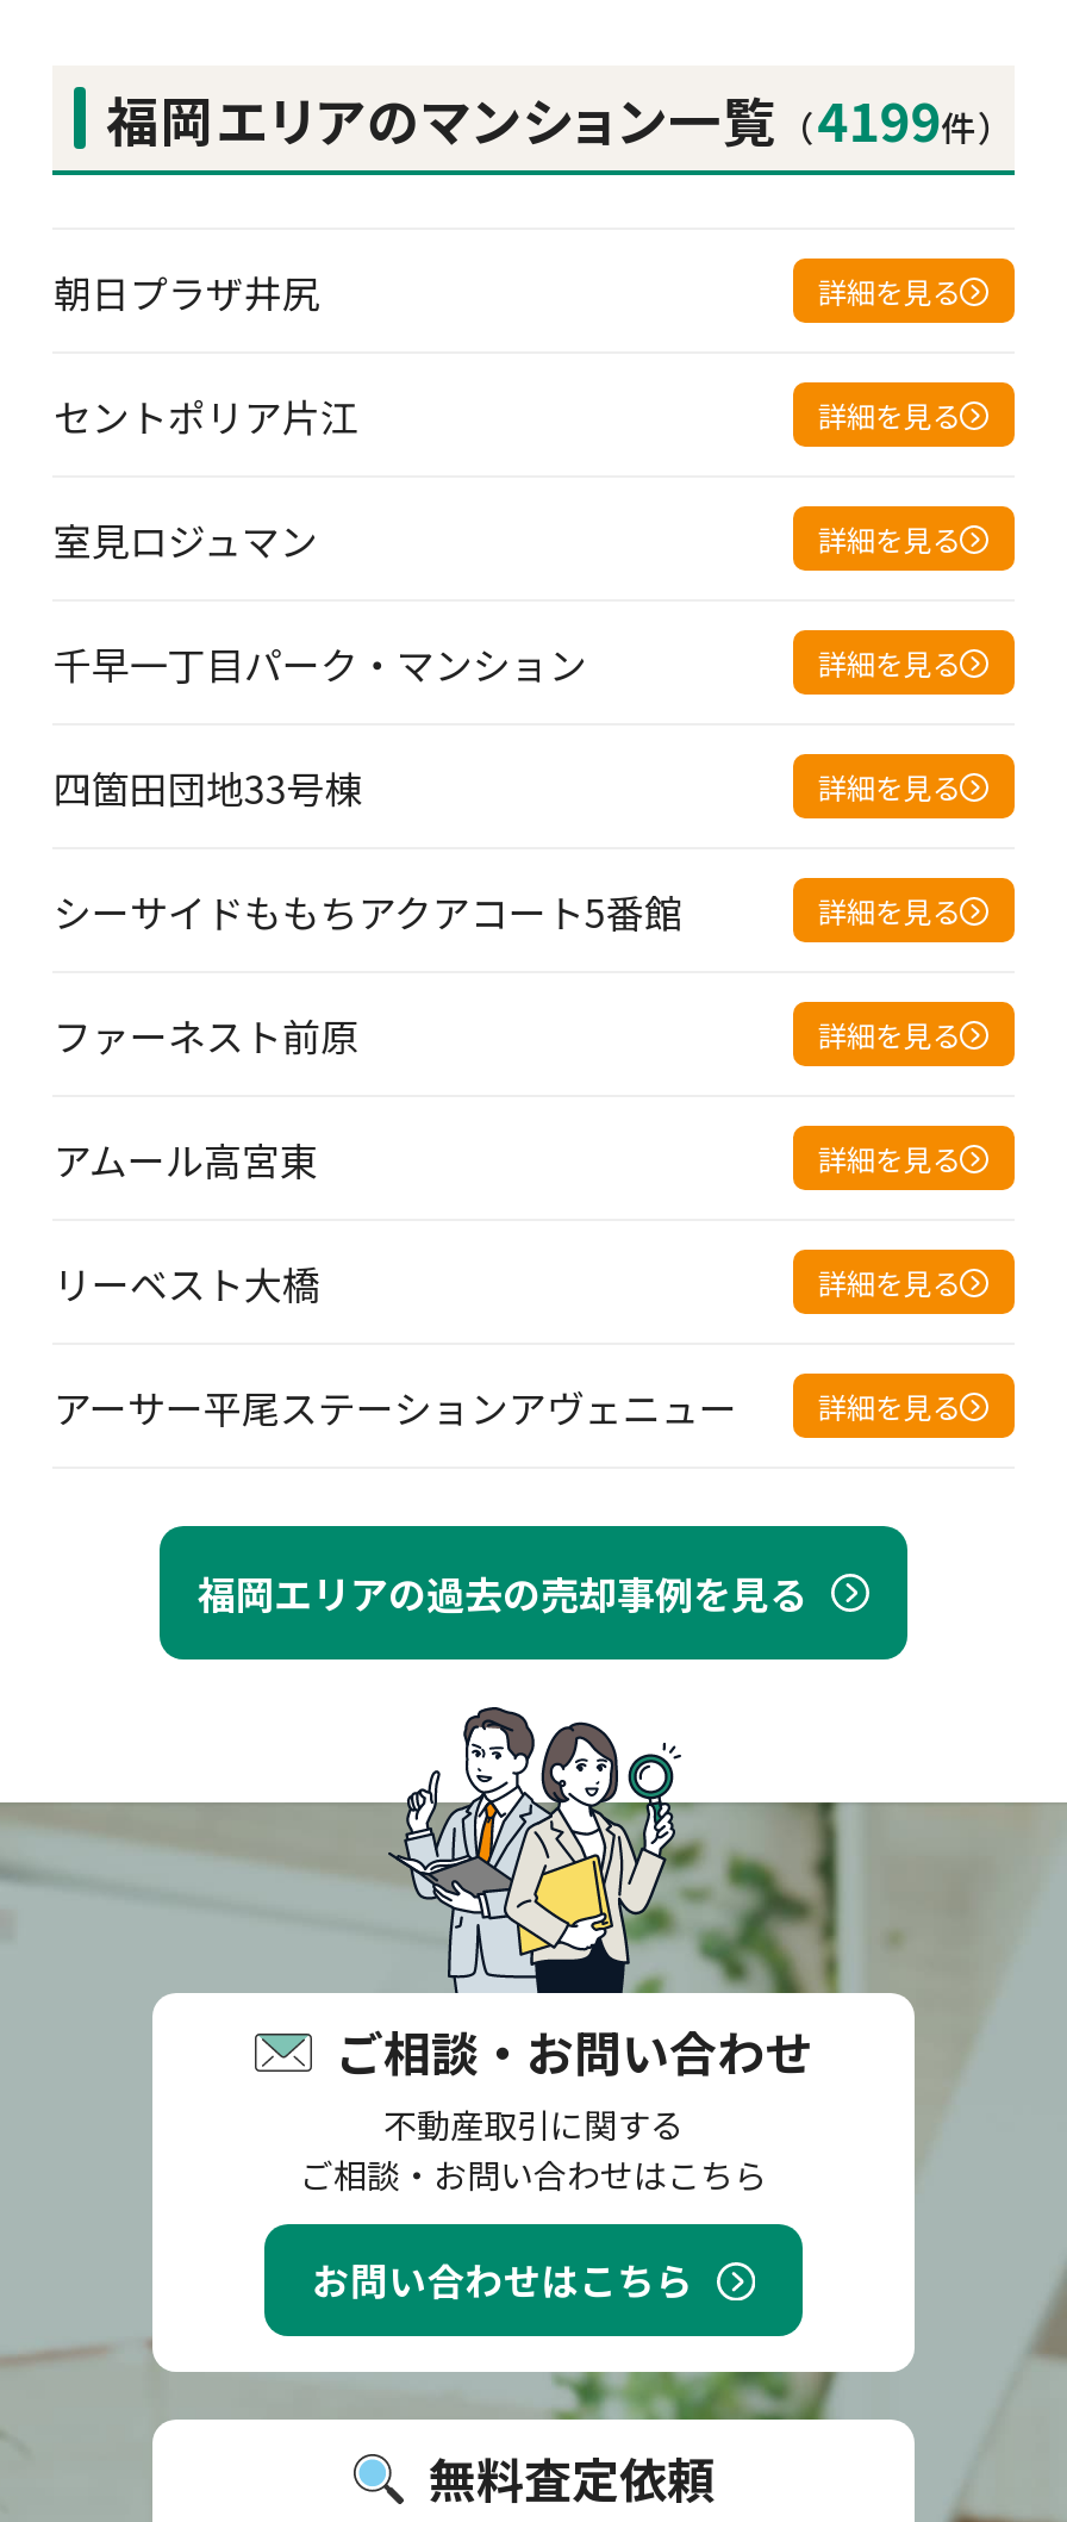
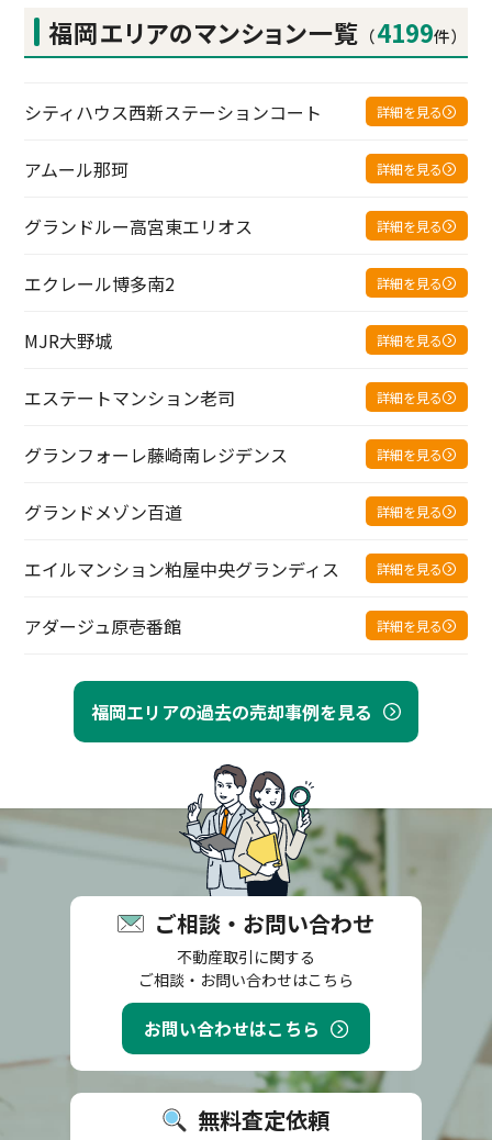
[53,263,320,320] 朝日プラザ井尻 -> [25,99,322,125] シティハウス西新ステーションコート
[53,386,358,444] セントポリア片江 -> [25,156,129,182] アムール那珂
[53,510,318,568] 室見ロジュマン -> [25,213,253,239] グランドルー高宮東エリオス
[53,634,587,691] 千早一丁目パーク・マンション -> [25,270,175,296] エクレール博多南2
[53,758,363,815] 四箇田団地33号棟 -> [25,327,112,353] MJR大野城
[53,882,682,939] シーサイドももちアクアコート5番館 -> [25,384,235,410] エステートマンション老司
[53,1006,358,1063] ファーネスト前原 -> [25,441,288,468] グランフォーレ藤崎南レジデンス
[53,1130,318,1187] アムール高宮東 -> [25,498,183,525] グランドメゾン百道
[53,1254,320,1311] リーベスト大橋 -> [25,555,340,582] エイルマンション粕屋中央グランディス
[53,1378,737,1435] アーサー平尾ステーションアヴェニュー -> [25,613,182,639] アダージュ原壱番館

